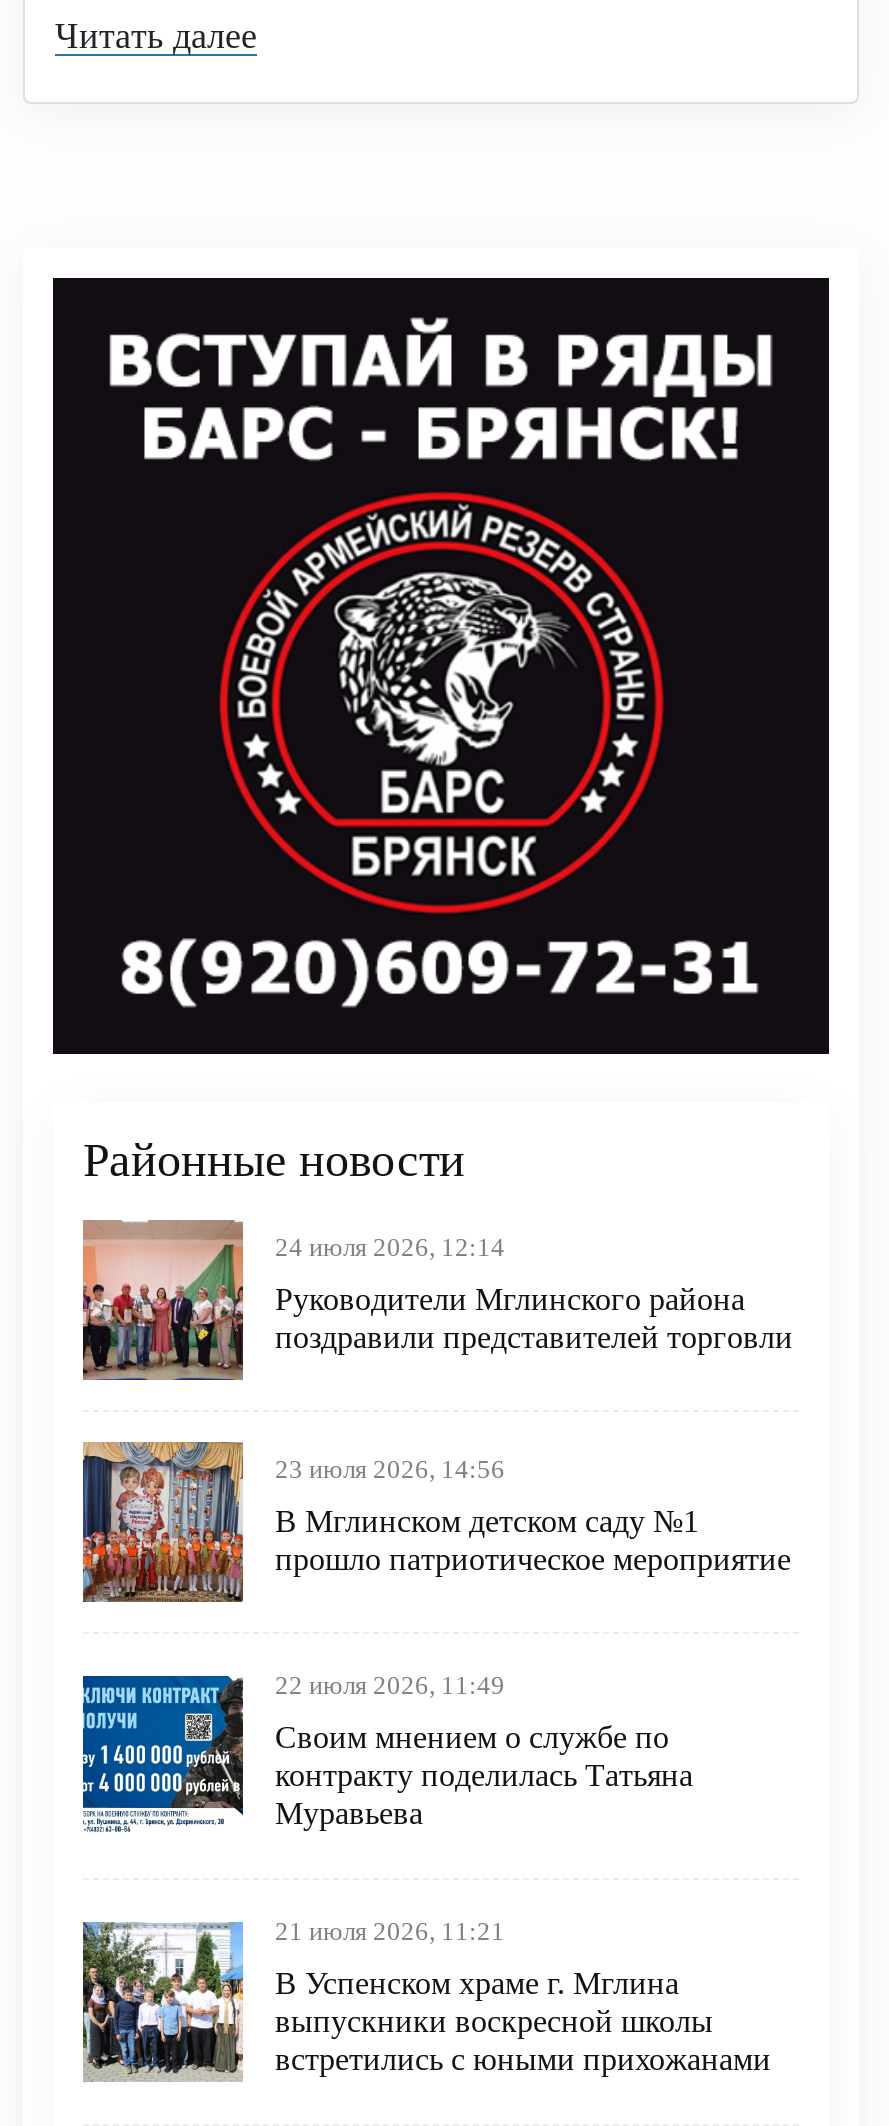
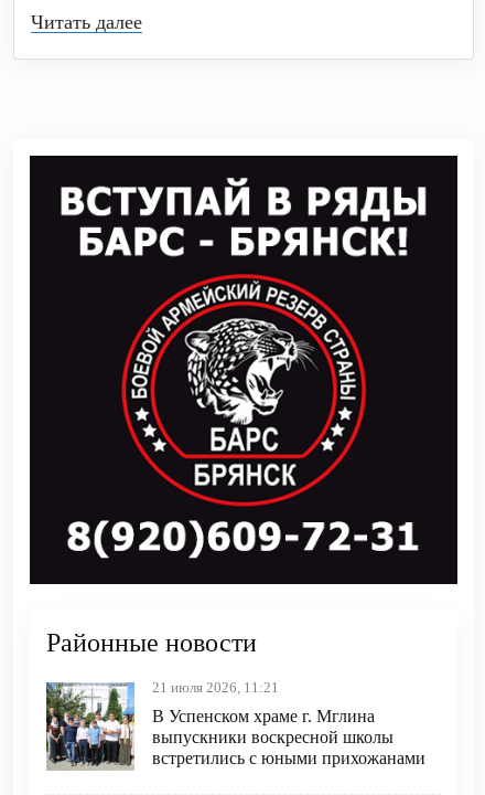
[81,1218,793,1390] [image] | 24 июля 2026, 12:14 | Руководители Мглинского района | поздравили представителей торговли -> none
[81,1440,791,1604] [image] | 23 июля 2026, 14:56 | В Мглинском детском саду №1 | прошло патриотическое мероприятие -> none
[81,1672,693,1834] [image] | 22 июля 2026, 11:49 | Своим мнением о службе по | контракту поделилась Татьяна | Муравьева -> none

